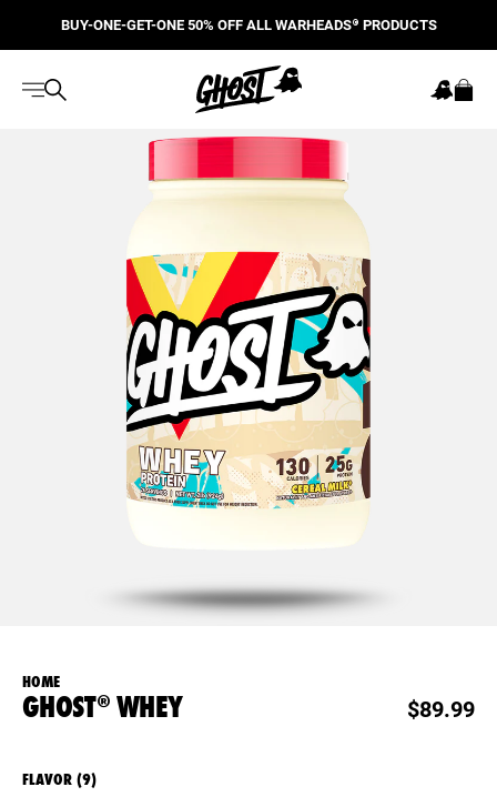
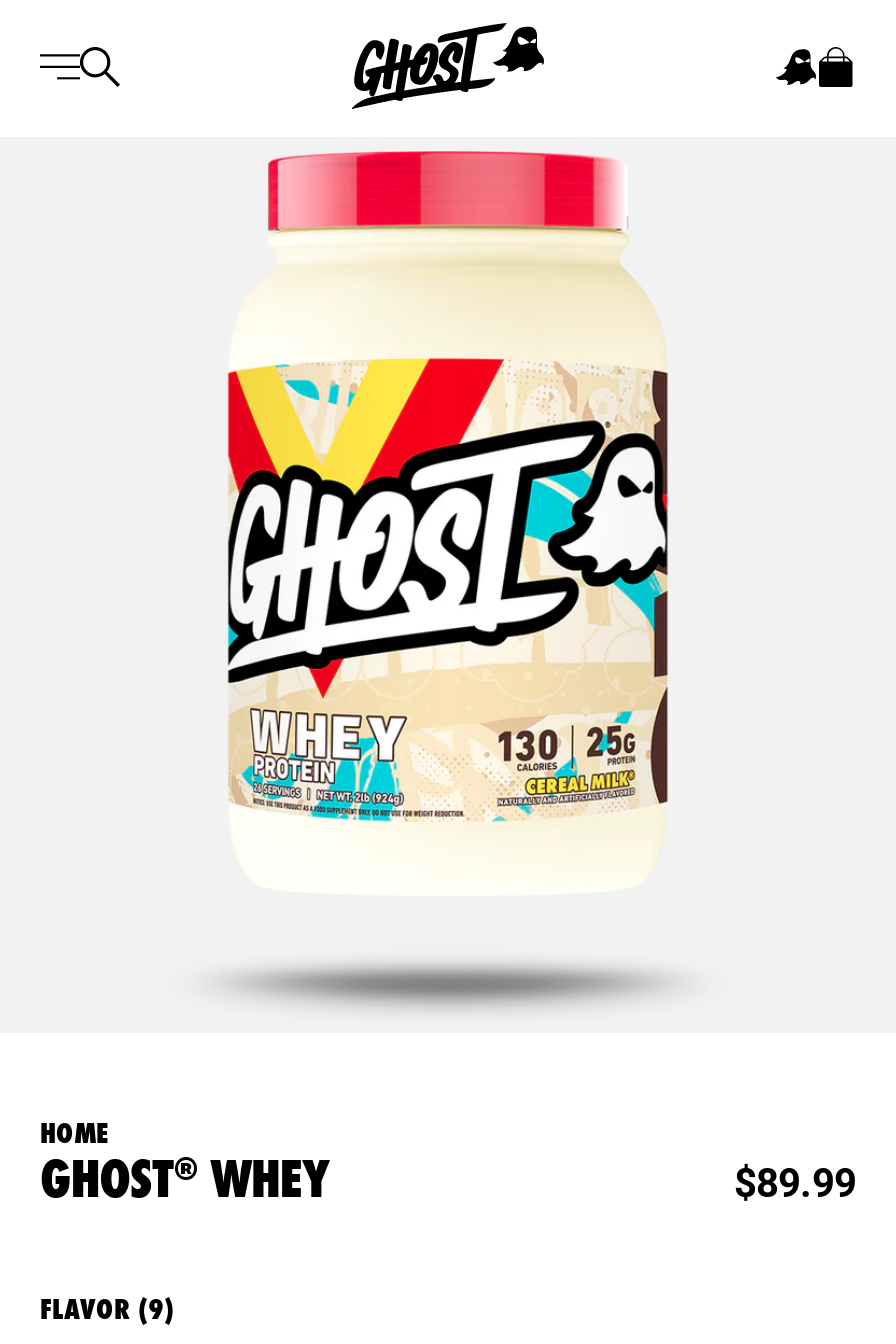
[60,14,437,34] BUY-ONE-GET-ONE 50% OFF ALL WARHEADS® PRODUCTS -> none

